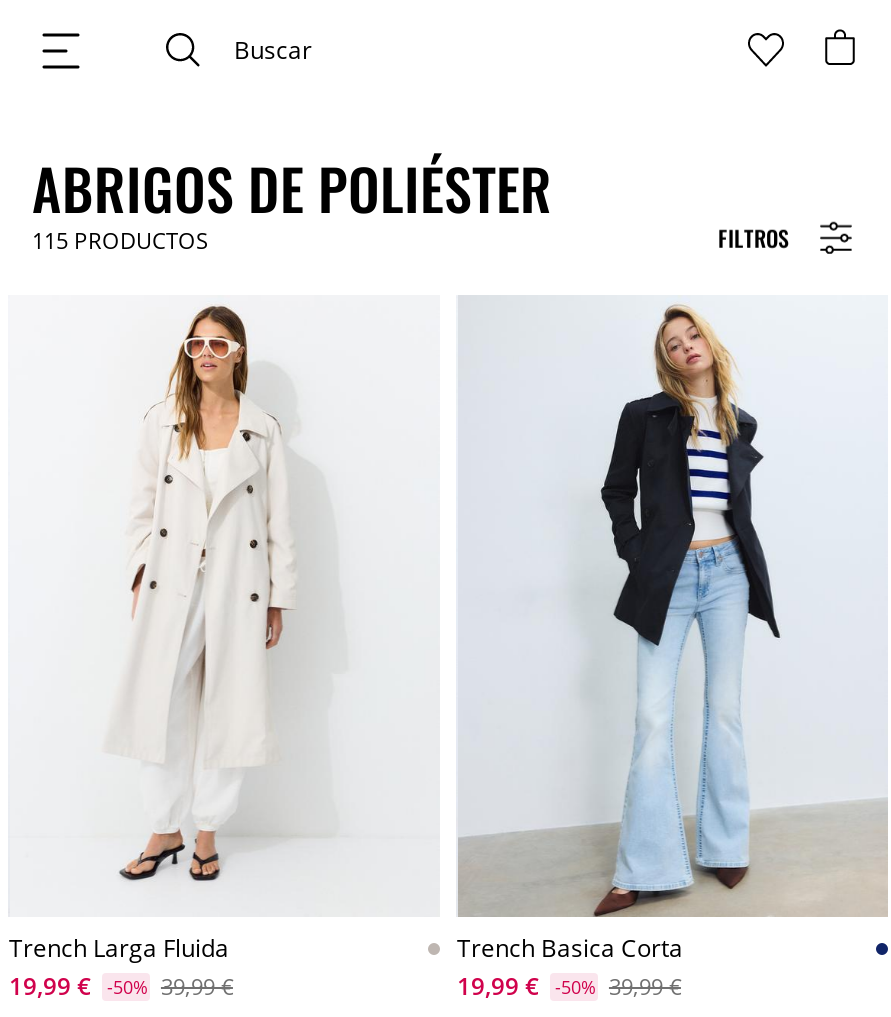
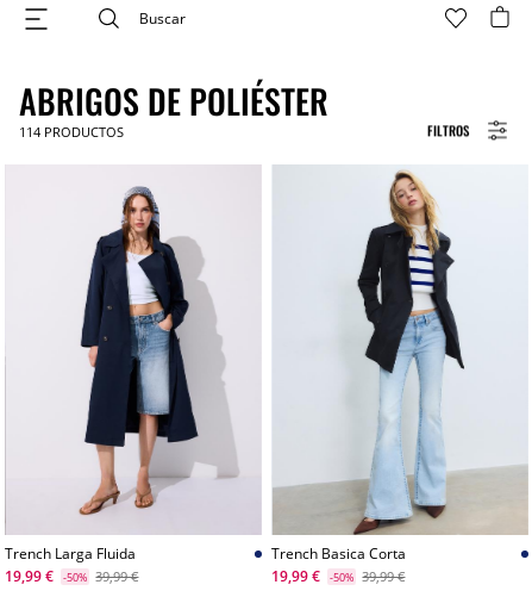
[32,225,208,255] 115 PRODUCTOS -> [19,123,124,141] 114 PRODUCTOS
[120,305,400,885] [image] -> [73,172,239,517] [image]

